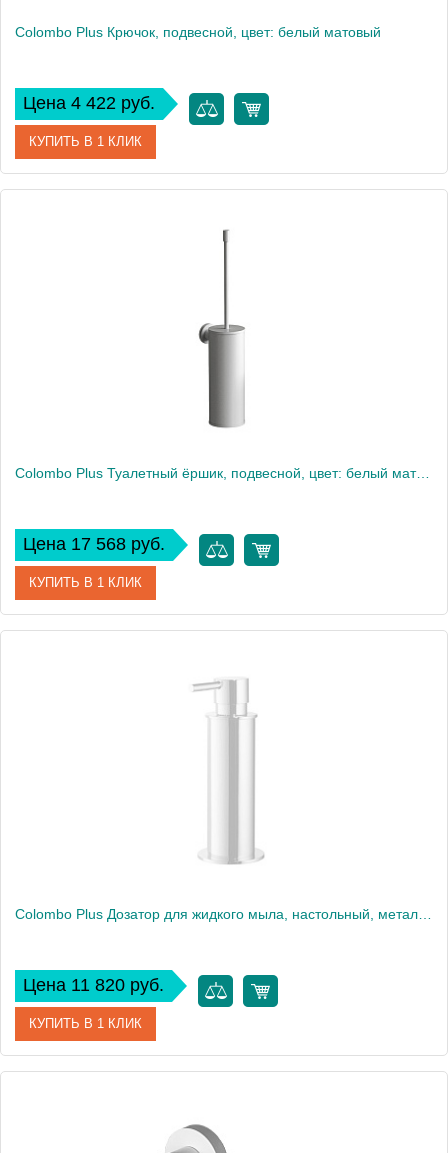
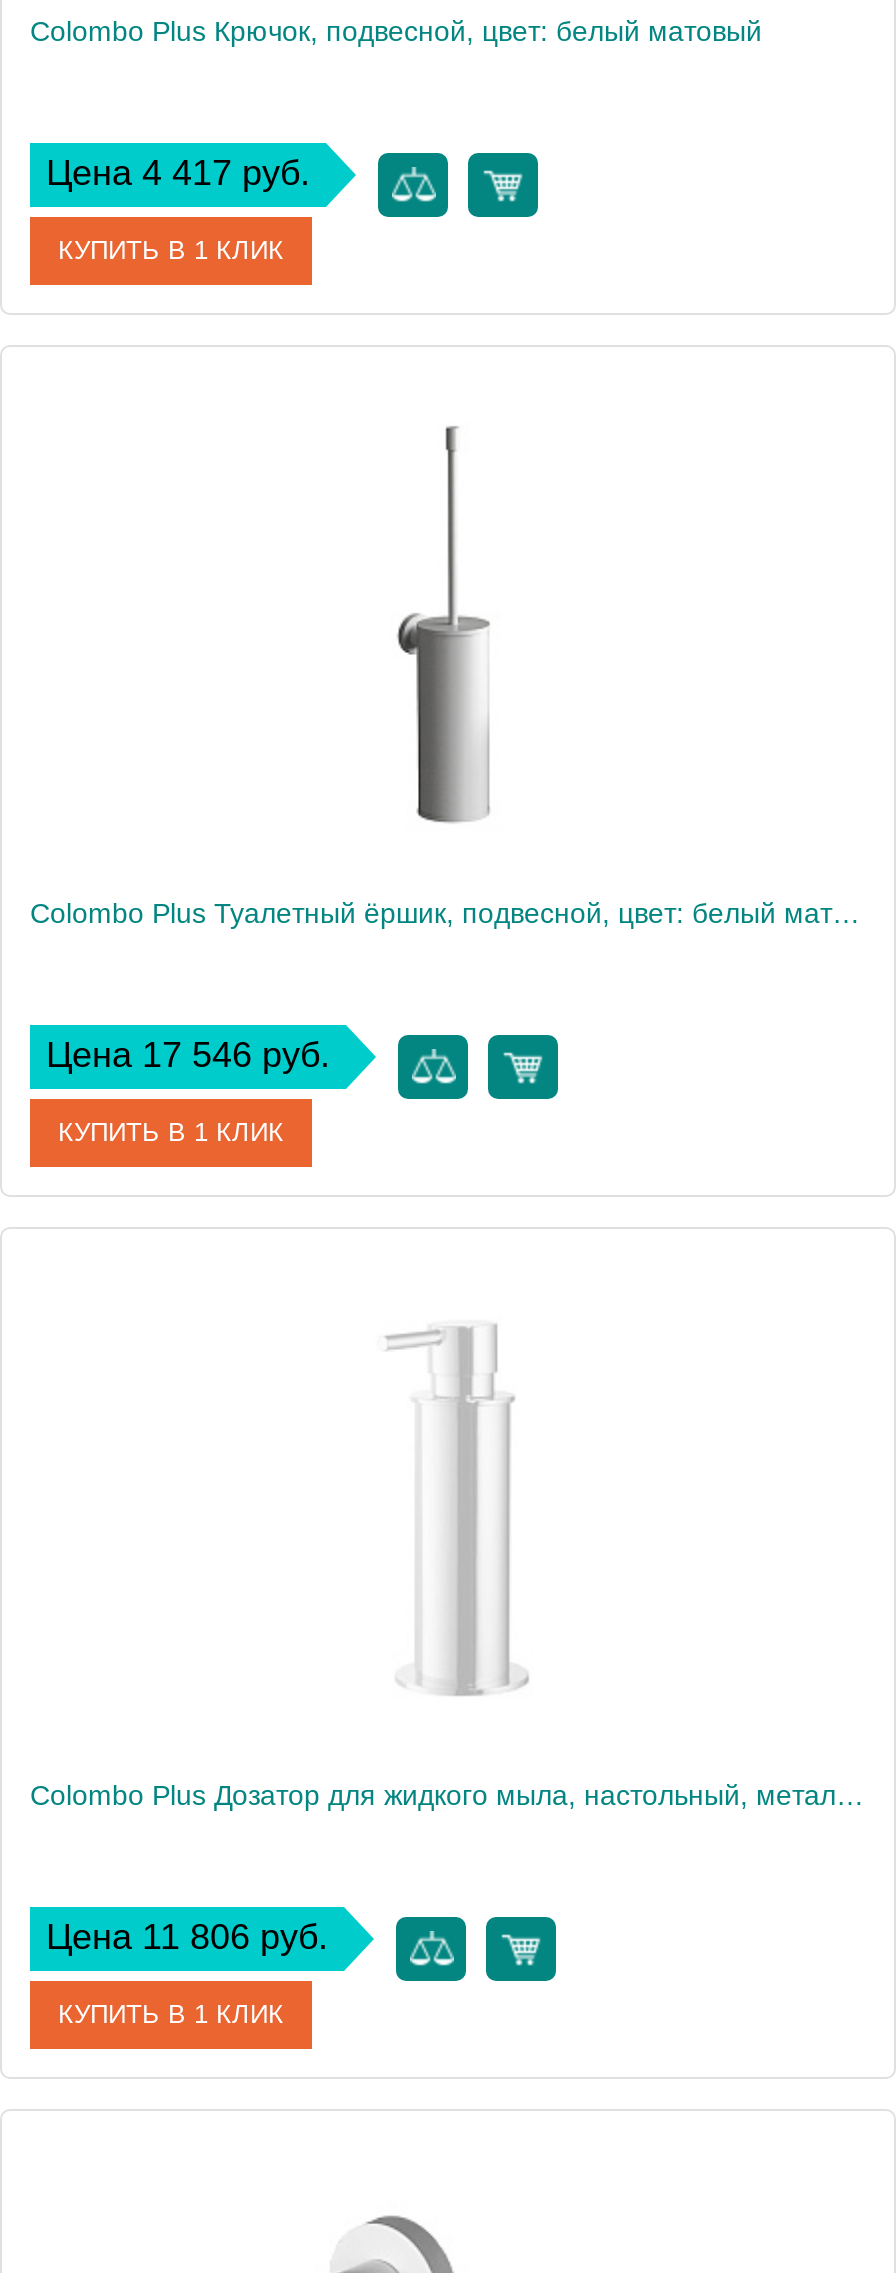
[23,93,155,113] Цена 4 422 руб. -> [46,153,310,193] Цена 4 417 руб.
[23,534,165,554] Цена 17 568 руб. -> [46,1035,330,1075] Цена 17 546 руб.
[23,975,164,995] Цена 11 820 руб. -> [46,1917,328,1957] Цена 11 806 руб.

